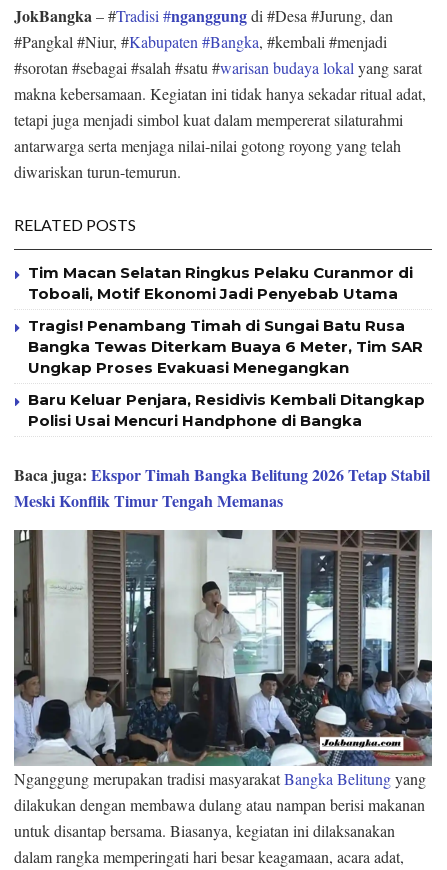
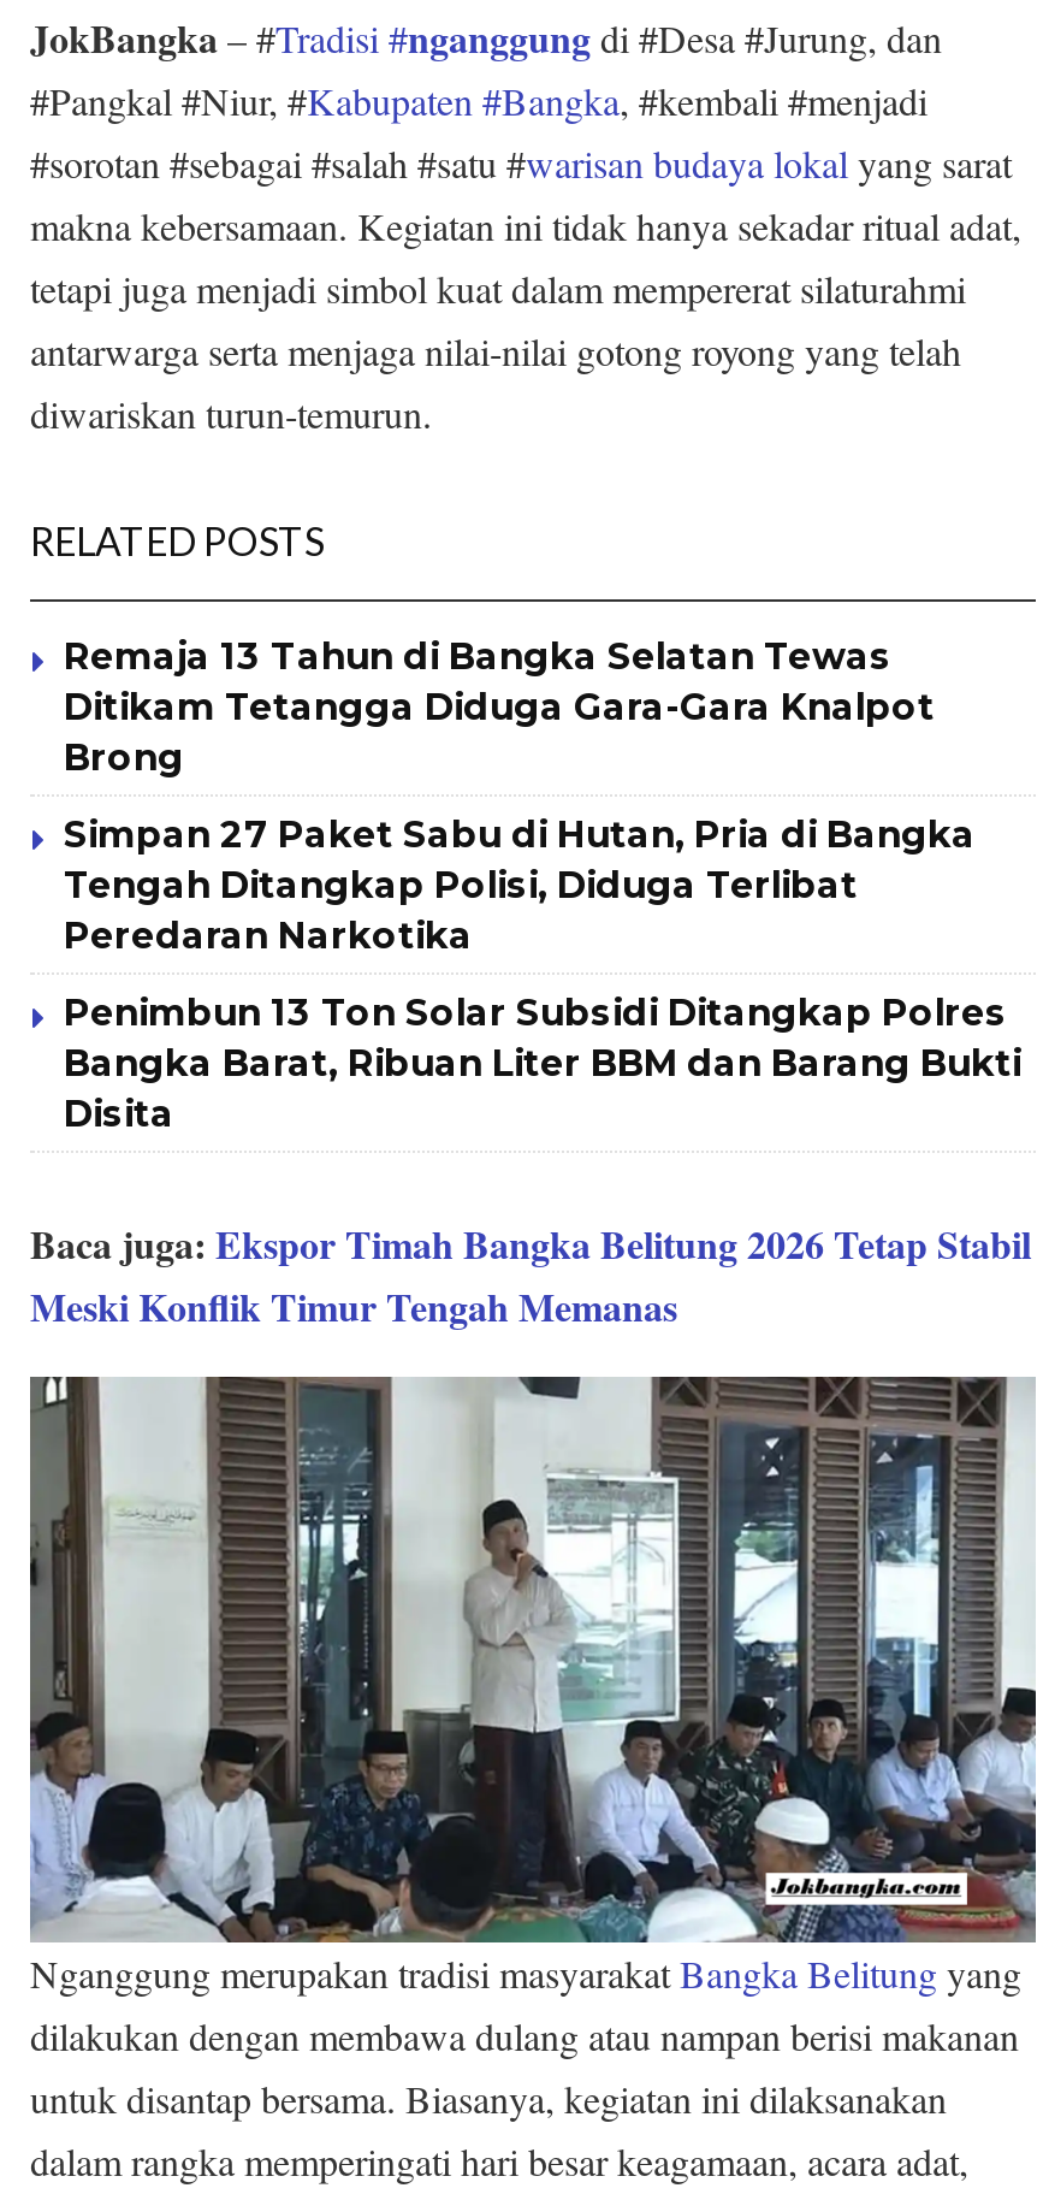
[28,263,413,303] Tim Macan Selatan Ringkus Pelaku Curanmor di | Toboali, Motif Ekonomi Jadi Penyebab Utama -> [64,634,935,781] Remaja 13 Tahun di Bangka Selatan Tewas | Ditikam Tetangga Diduga Gara-Gara Knalpot | Brong
[28,316,423,377] Tragis! Penambang Timah di Sungai Batu Rusa | Bangka Tewas Diterkam Buaya 6 Meter, Tim SAR | Ungkap Proses Evakuasi Menegangkan -> [64,812,976,959] Simpan 27 Paket Sabu di Hutan, Pria di Bangka | Tengah Ditangkap Polisi, Diduga Terlibat | Peredaran Narkotika
[28,390,425,430] Baru Keluar Penjara, Residivis Kembali Ditangkap | Polisi Usai Mencuri Handphone di Bangka -> [64,990,1021,1137] Penimbun 13 Ton Solar Subsidi Ditangkap Polres | Bangka Barat, Ribuan Liter BBM dan Barang Bukti | Disita

